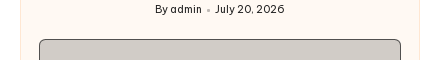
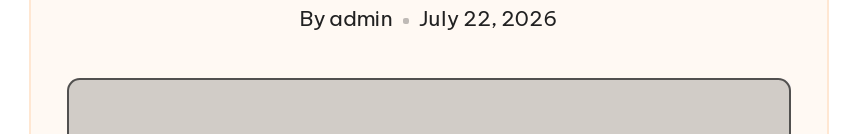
[155,3,285,16] By admin July 20, 2026 -> [299,7,559,33] By admin July 22, 2026

